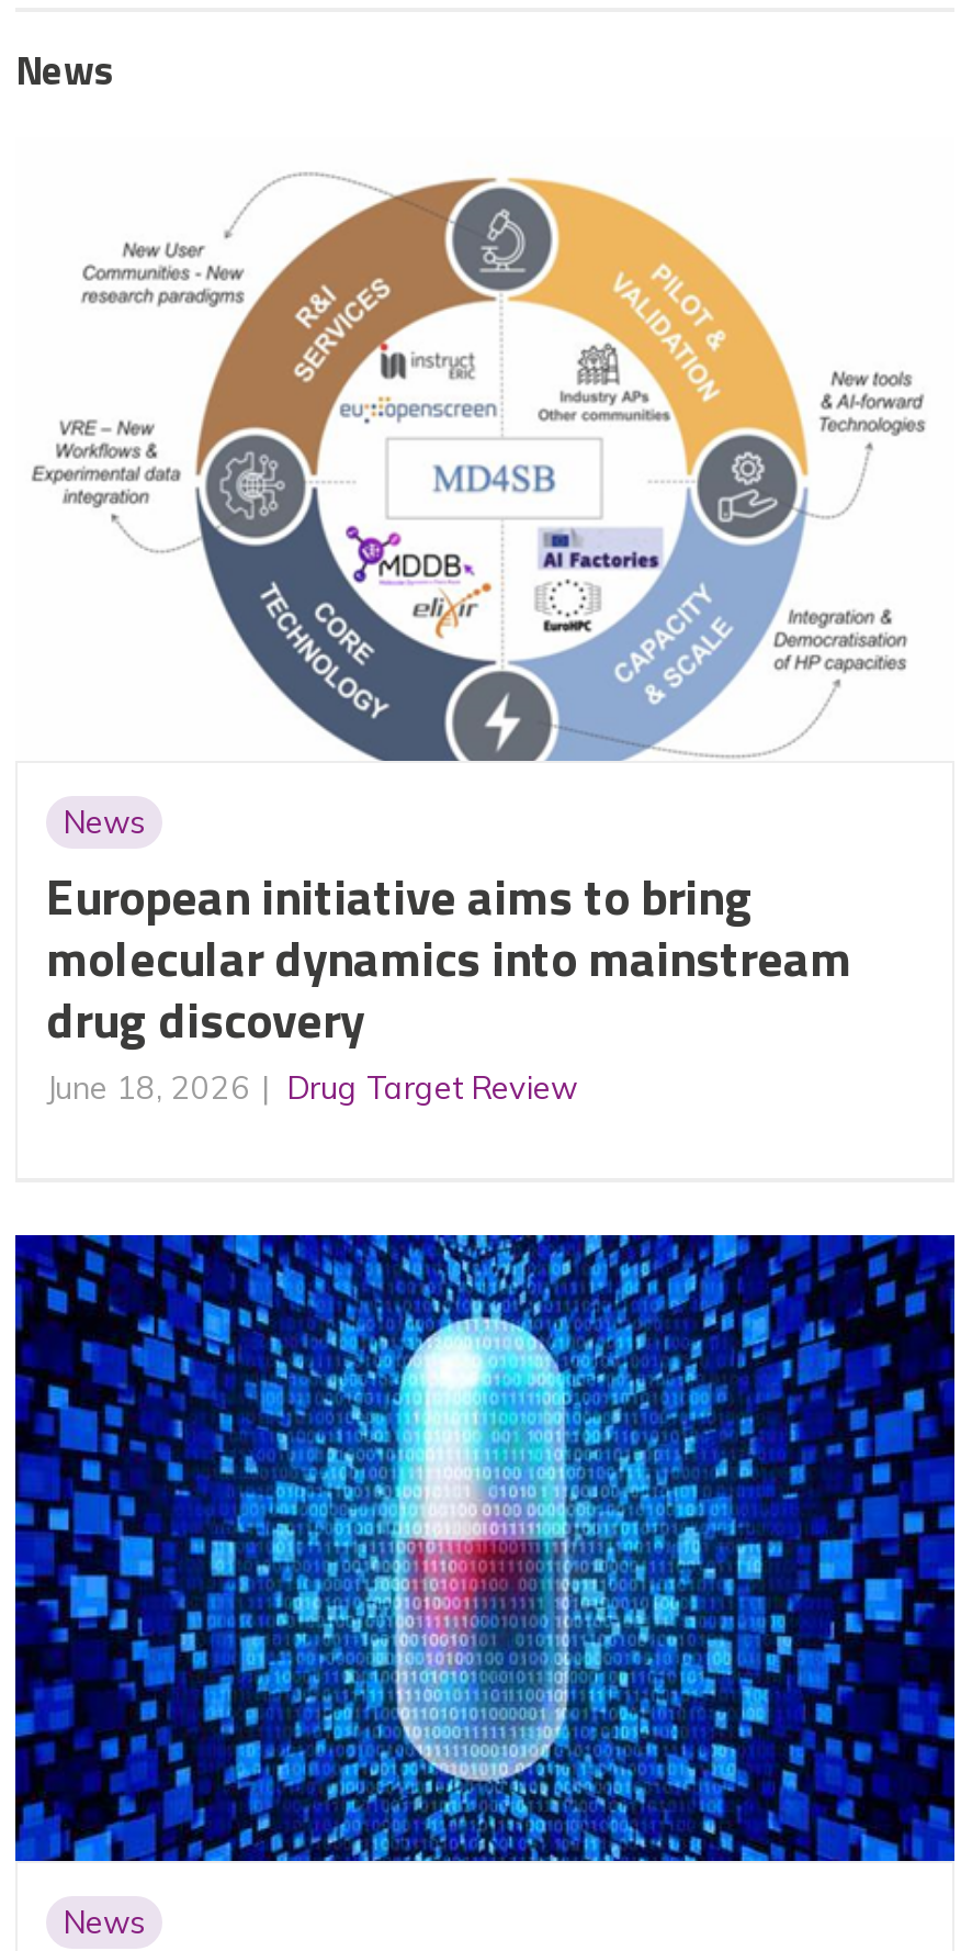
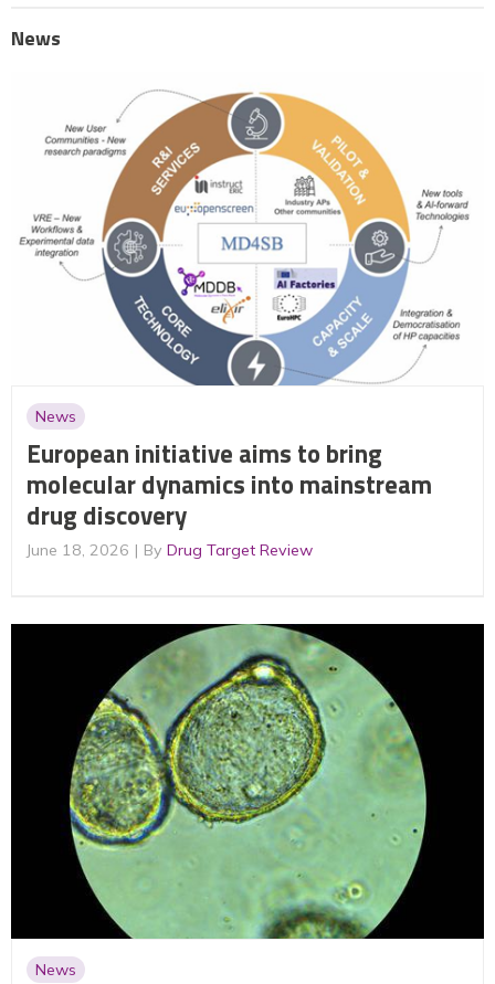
[287,1069,577,1109] Drug Target Review -> [144,540,313,560] By Drug Target Review
[13,1233,957,1863] [image] -> [10,623,485,940] [image]

